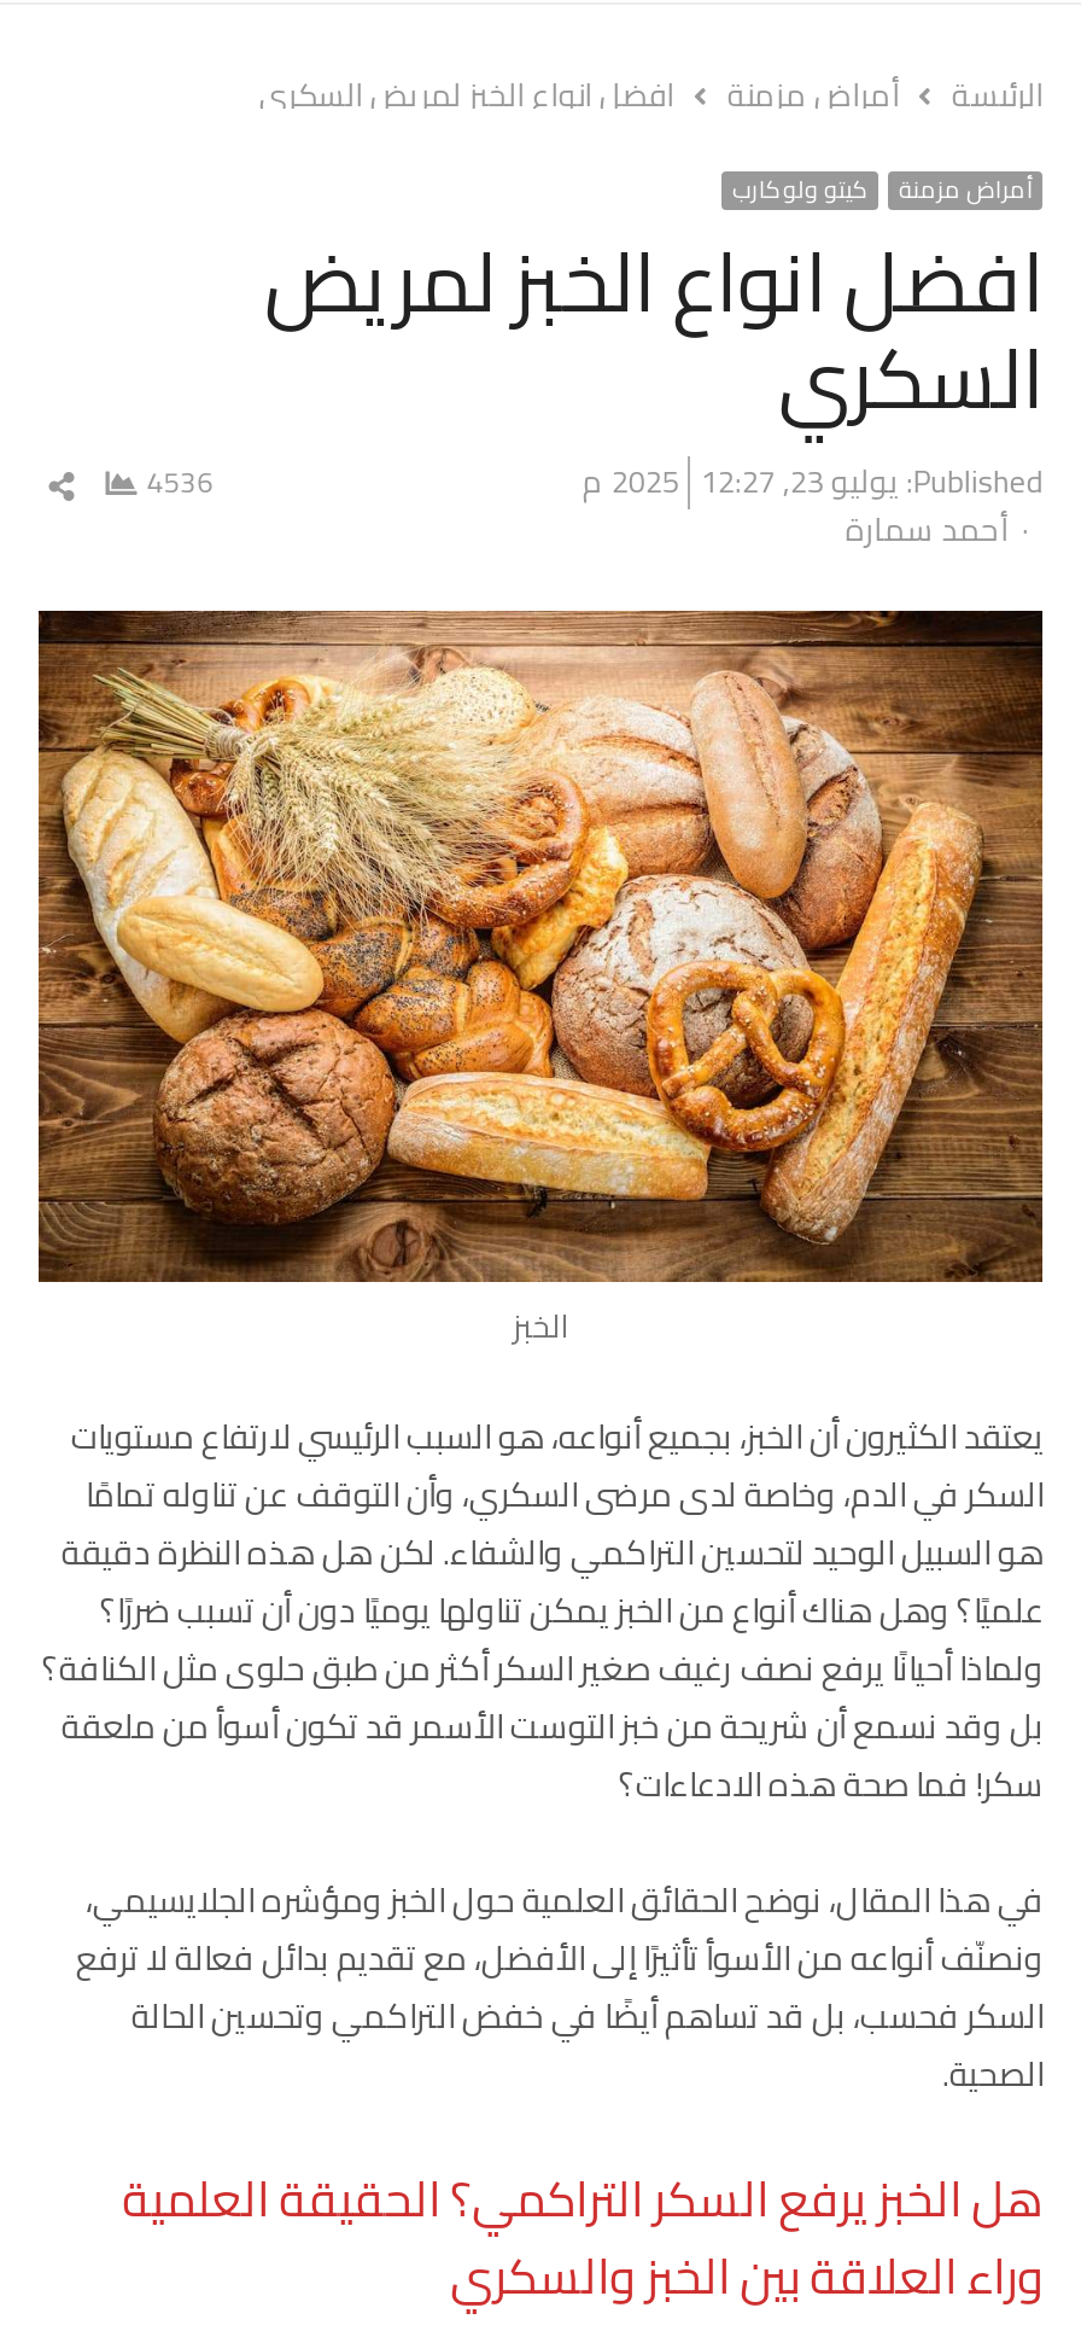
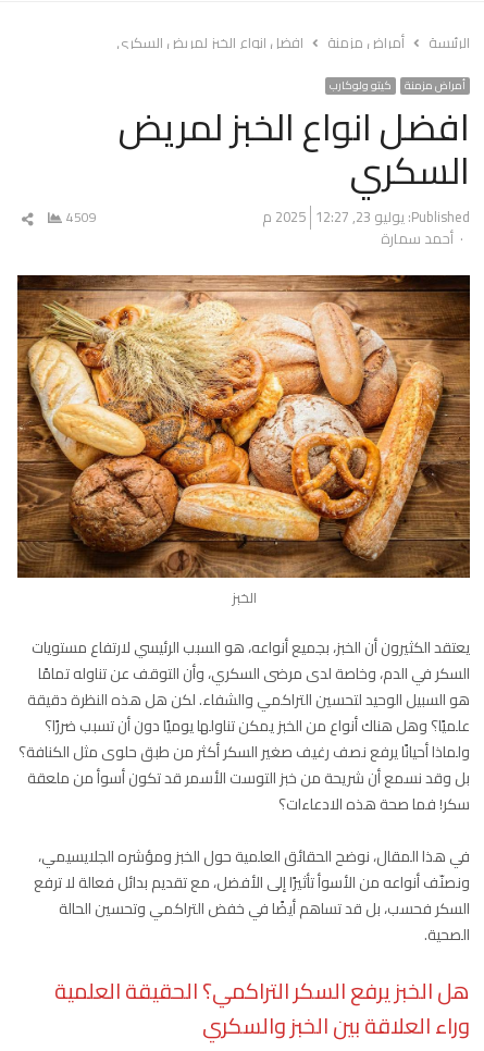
[146,454,214,509] 4536 -> [66,205,96,230] 4509

